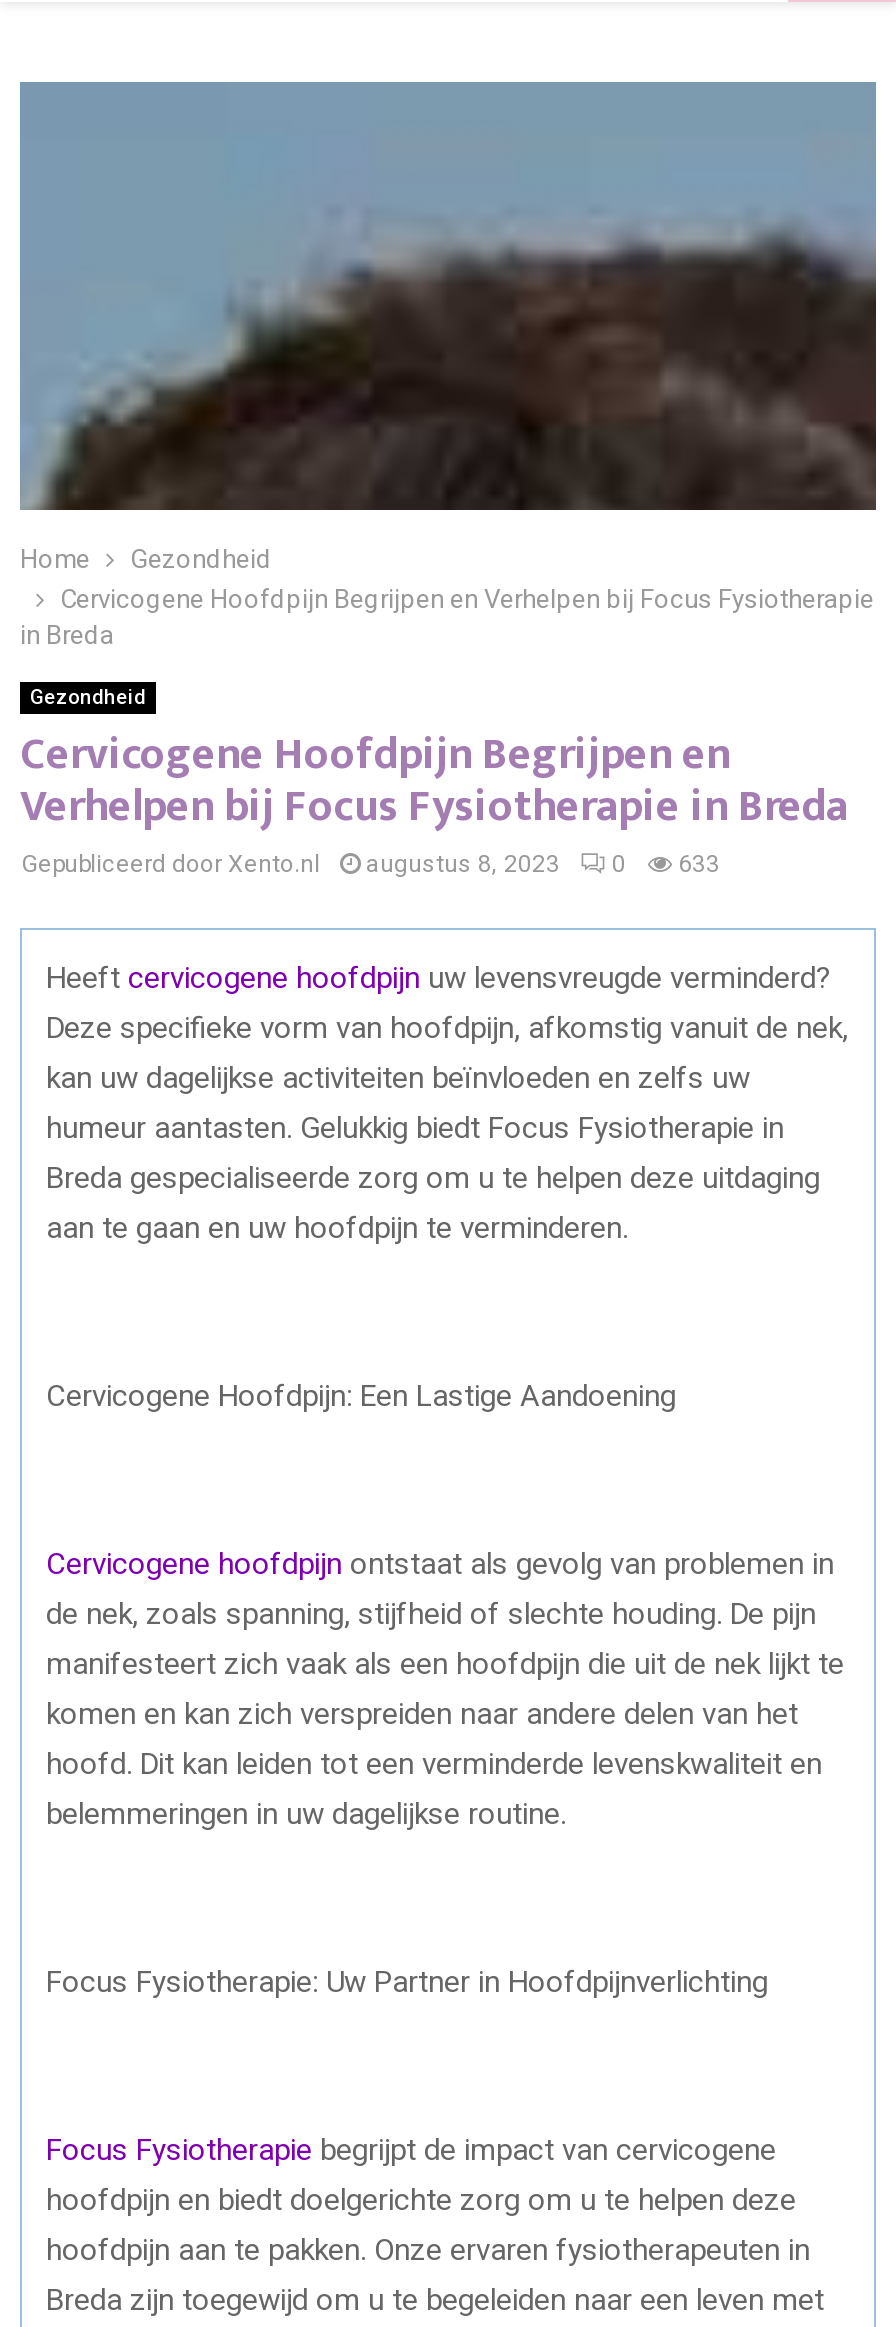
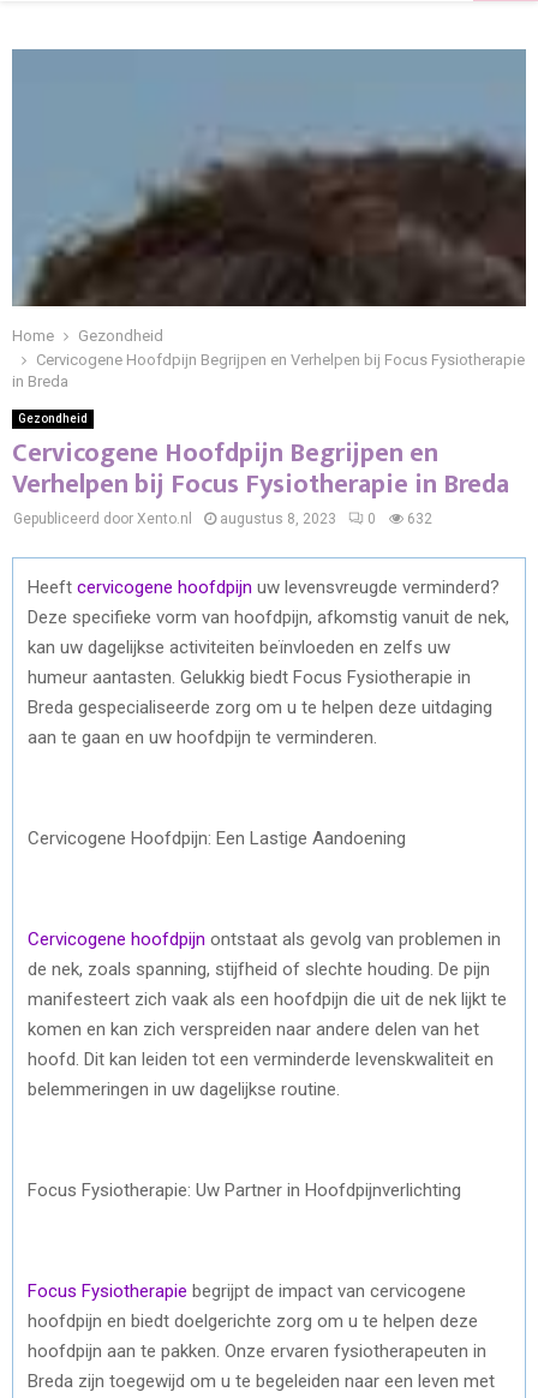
[22,850,720,878] Gepubliceerd door Xento.nl augustus 8, 2023 0 633 -> [13,510,432,527] Gepubliceerd door Xento.nl augustus 8, 2023 0 632

